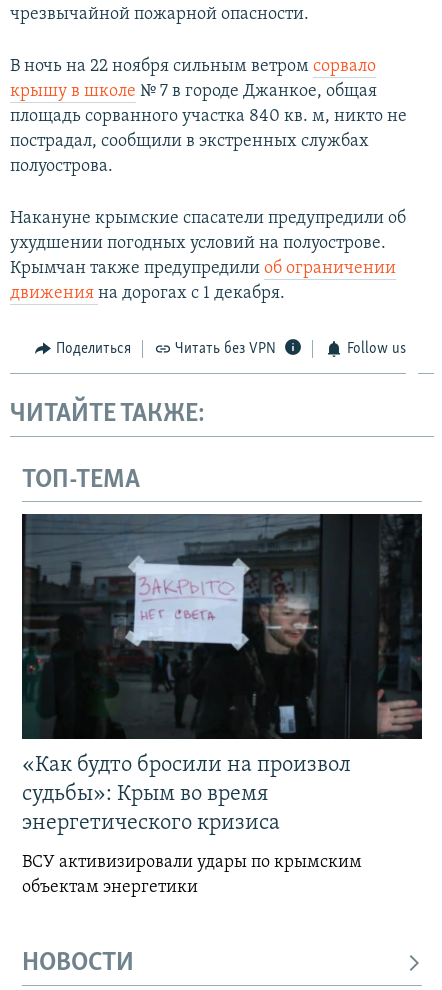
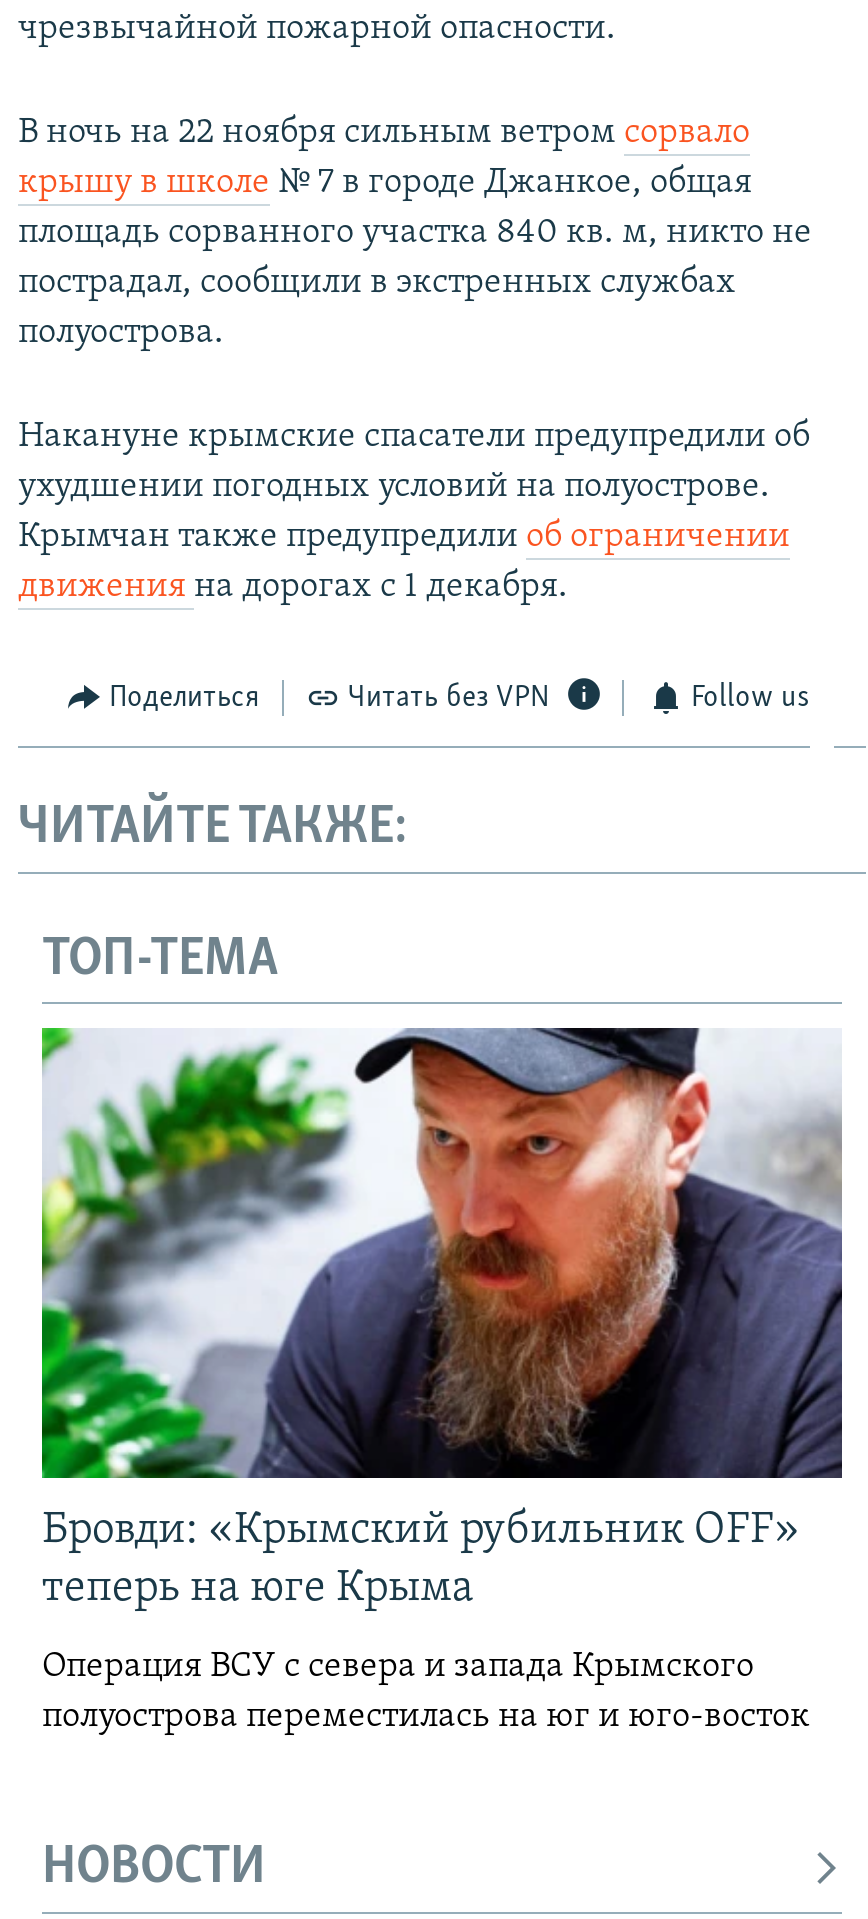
[21,513,423,835] [image] | «Как будто бросили на произвол | судьбы»: Крым во время | энергетического кризиса -> [40,1026,844,1613] [image] | Бровди: «Крымский рубильник OFF» | теперь на юге Крыма
[22,853,362,897] ВСУ активизировали удары по крымским | объектам энергетики -> [42,1649,810,1737] Операция ВСУ с севера и запада Крымского | полуострова переместилась на юг и юго-восток

